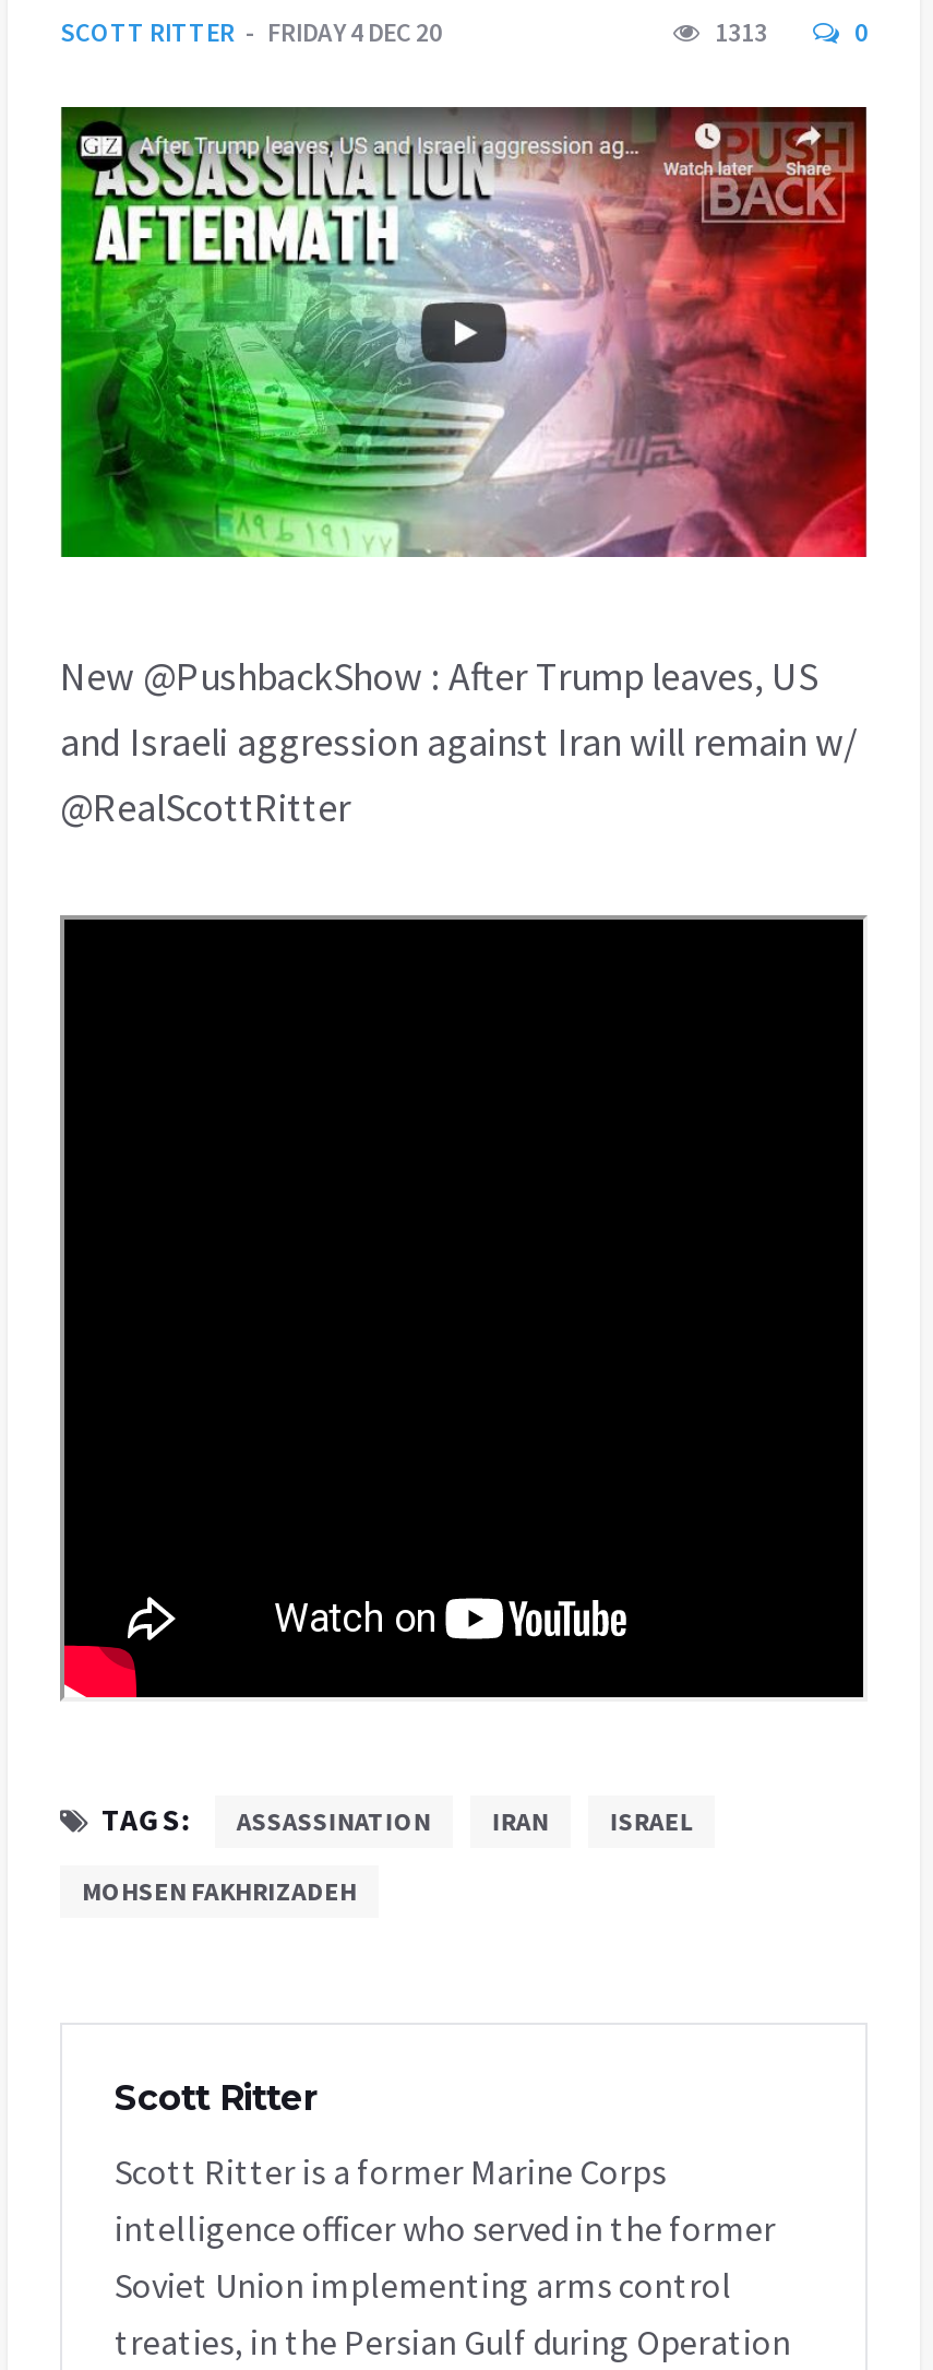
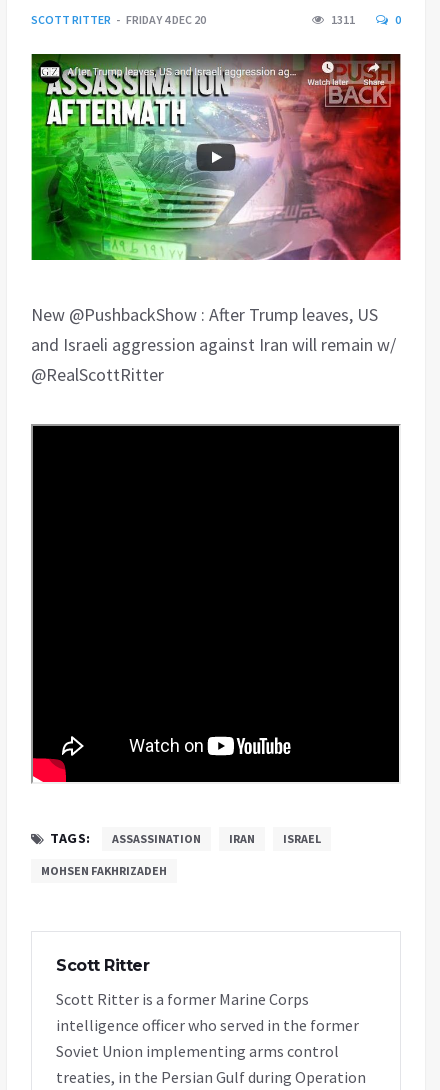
[715,15,767,48] 1313 -> [331,12,355,27] 1311

